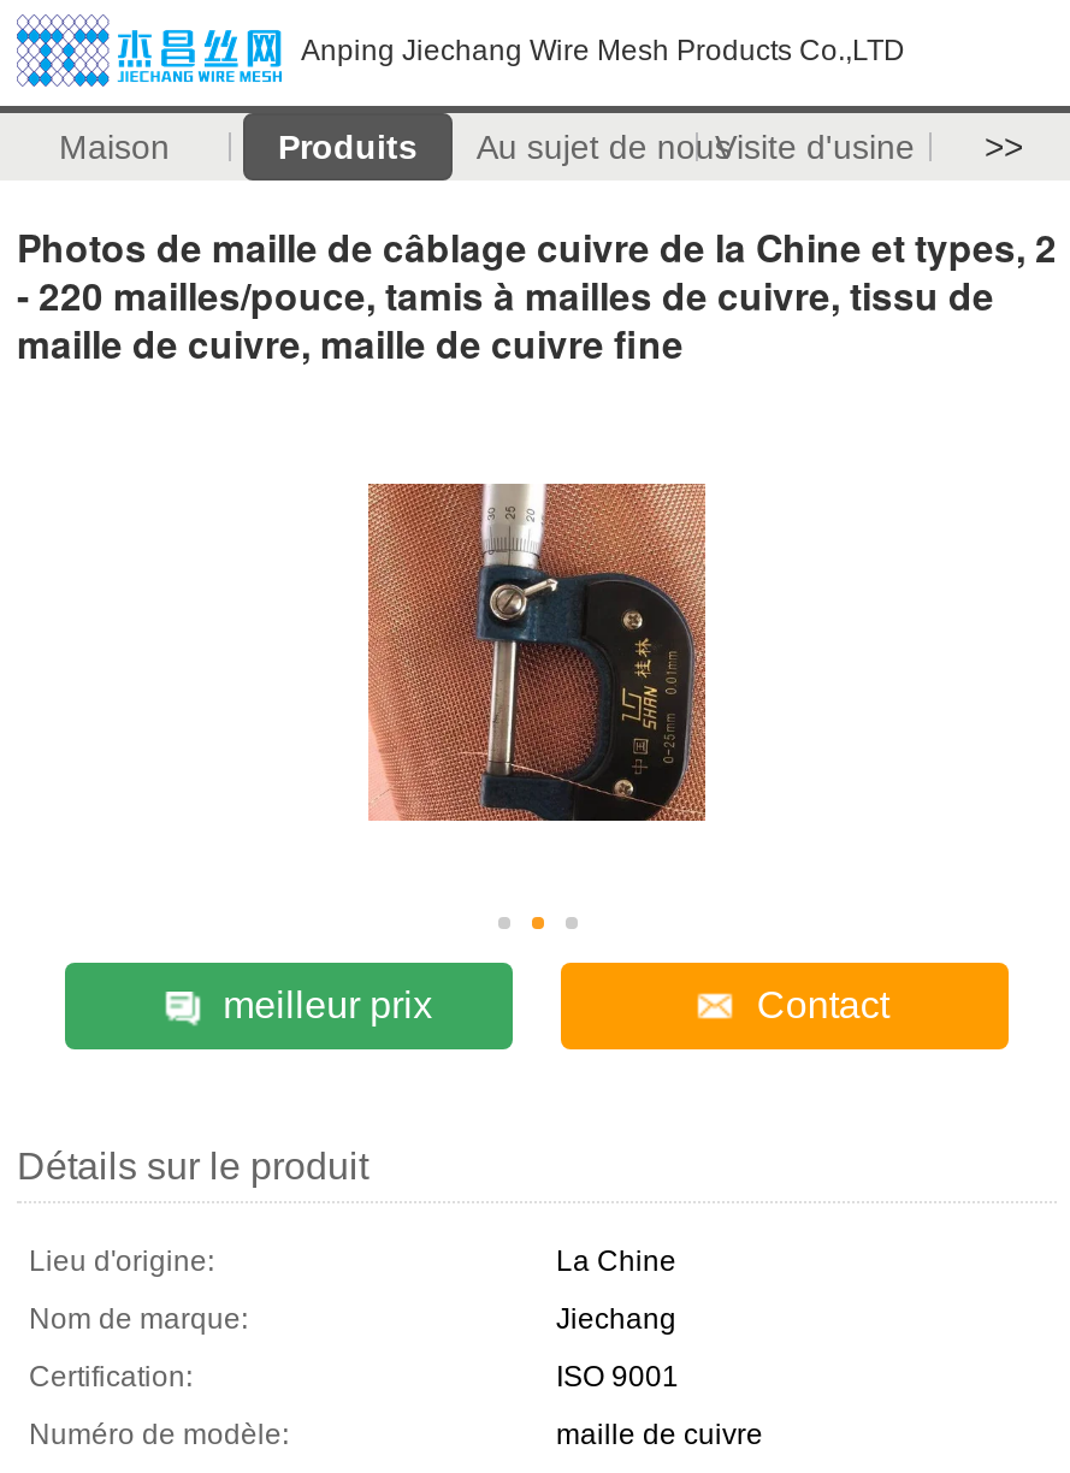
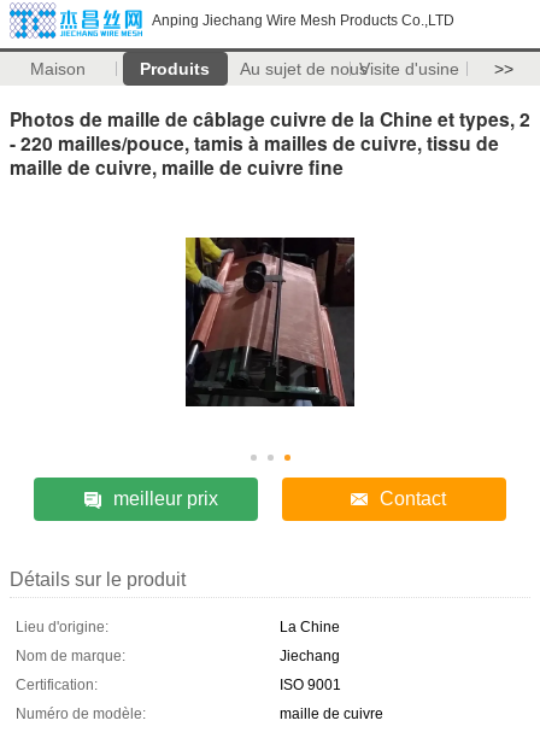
[366,481,708,823] [image] -> [184,236,356,408] [image]

